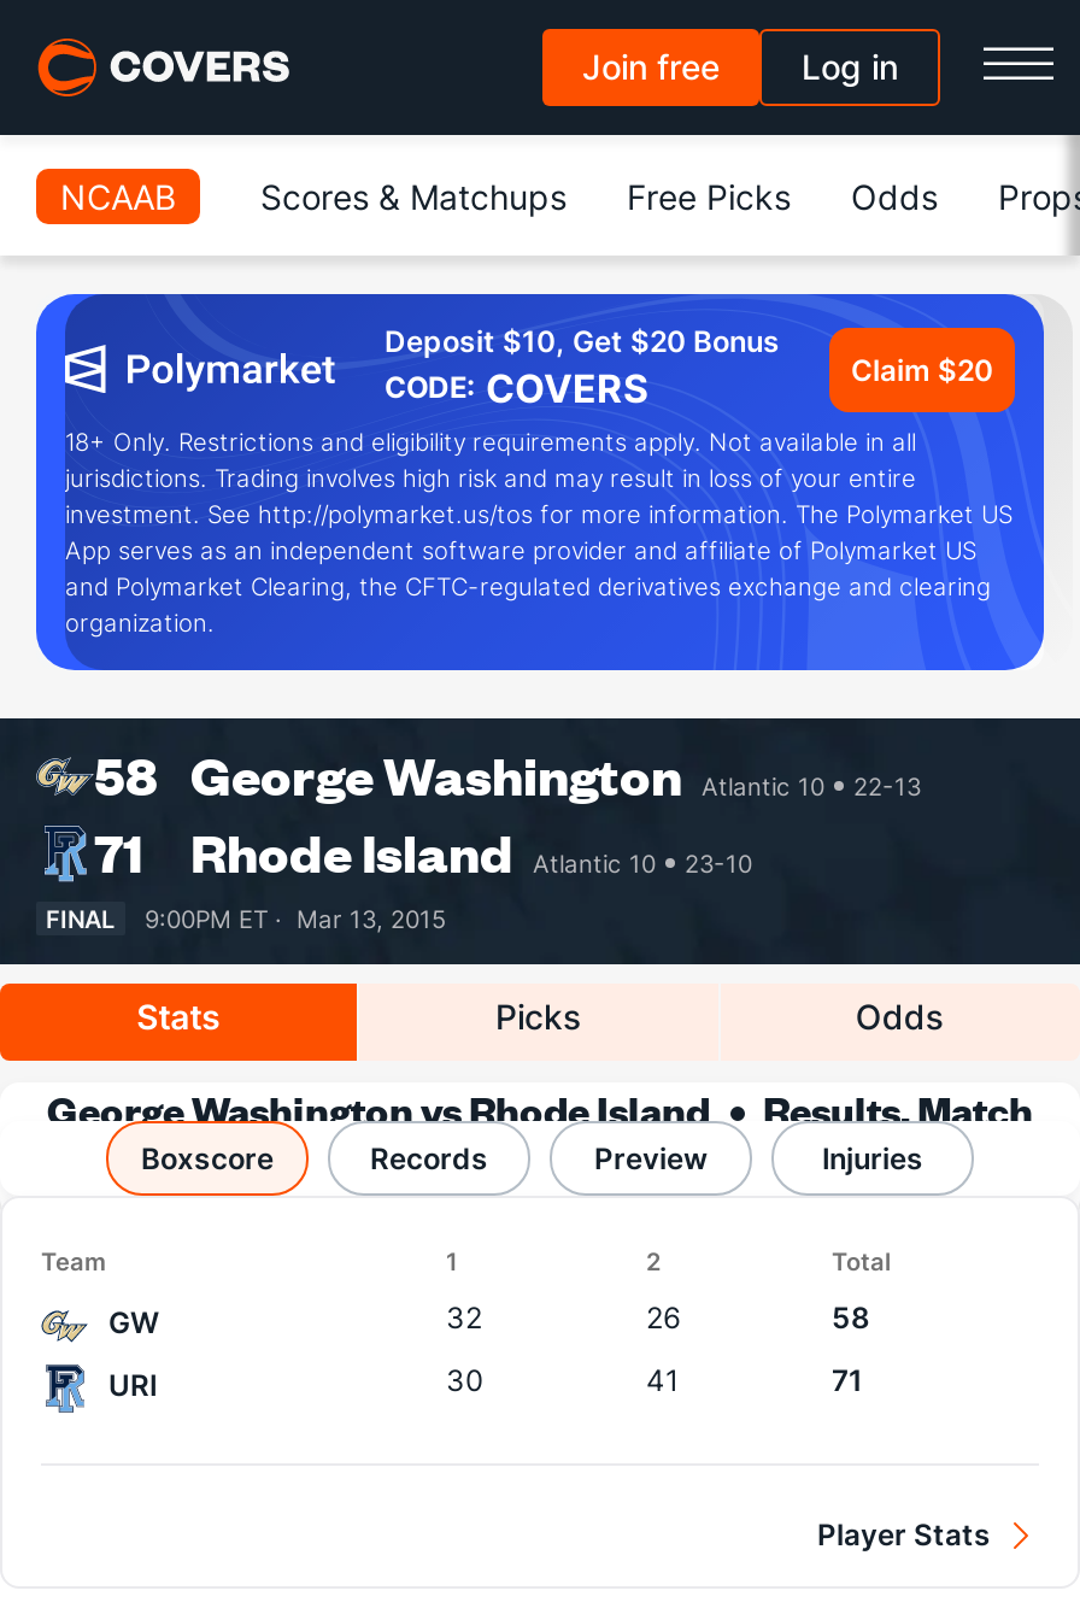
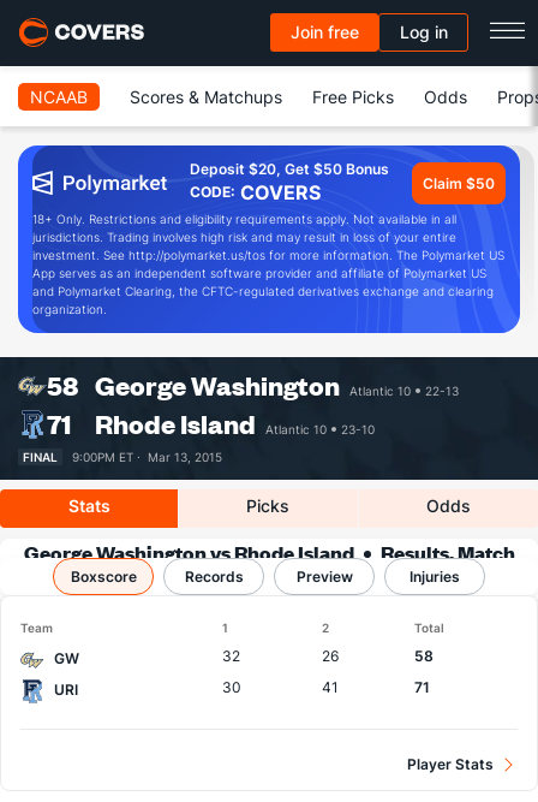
[385,323,780,359] Deposit $10, Get $20 Bonus -> [190,160,389,178] Deposit $20, Get $50 Bonus
[851,351,993,387] Claim $20 -> [423,174,495,192] Claim $50

